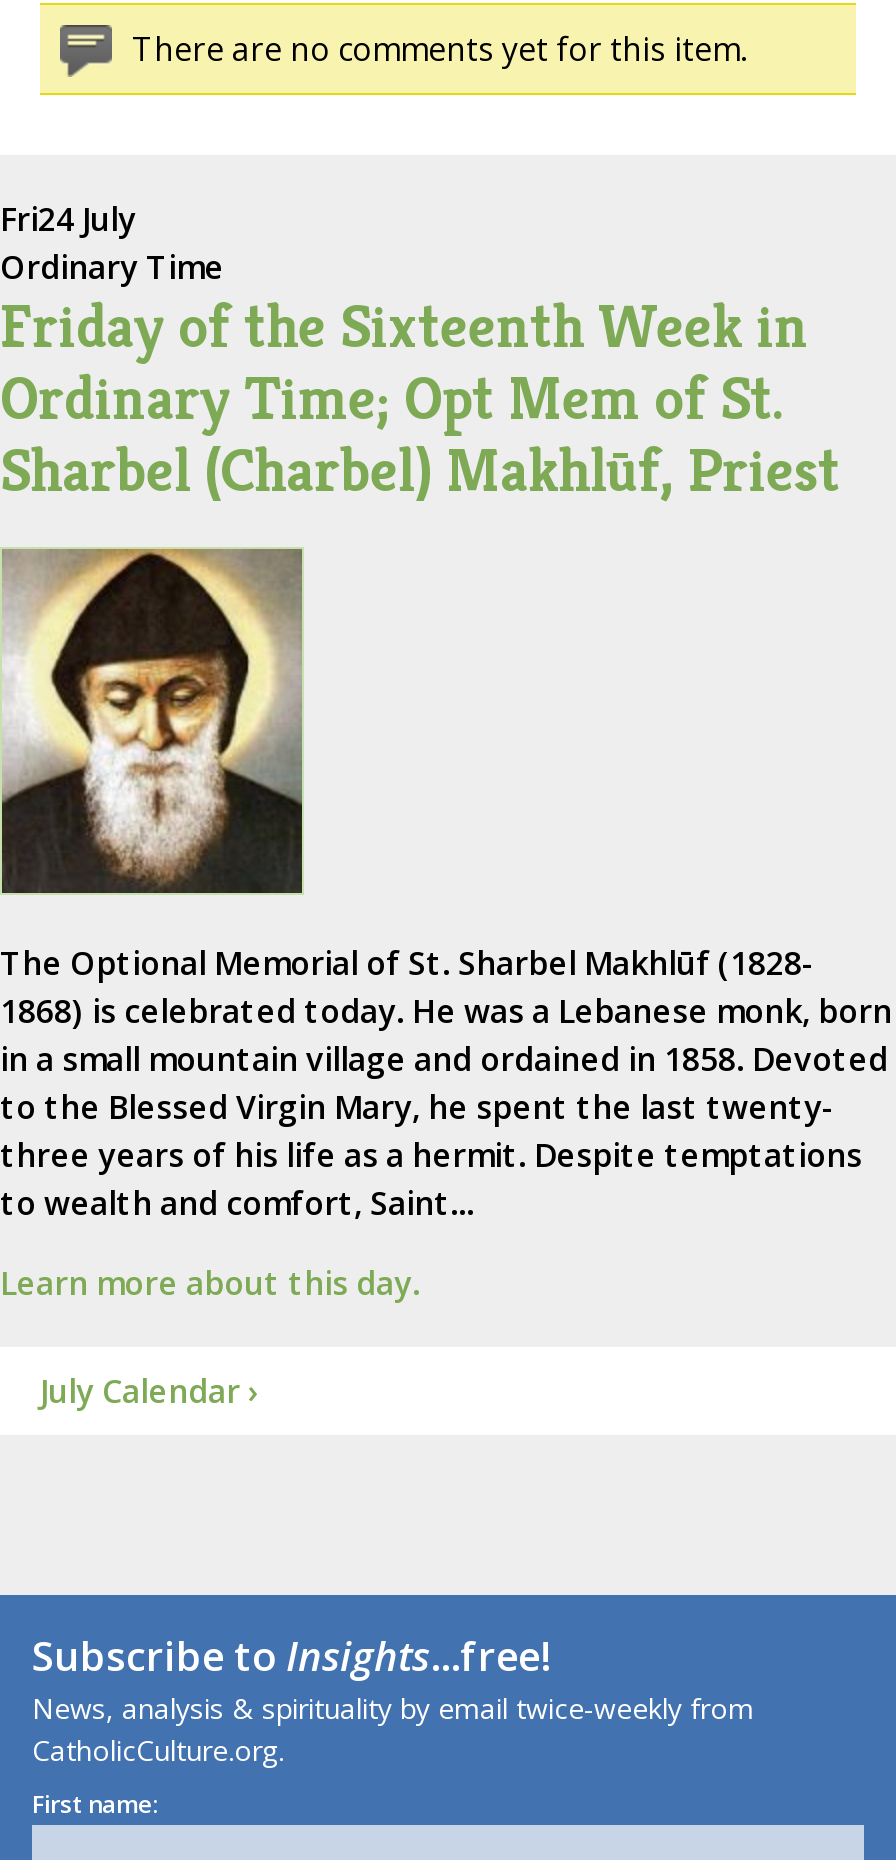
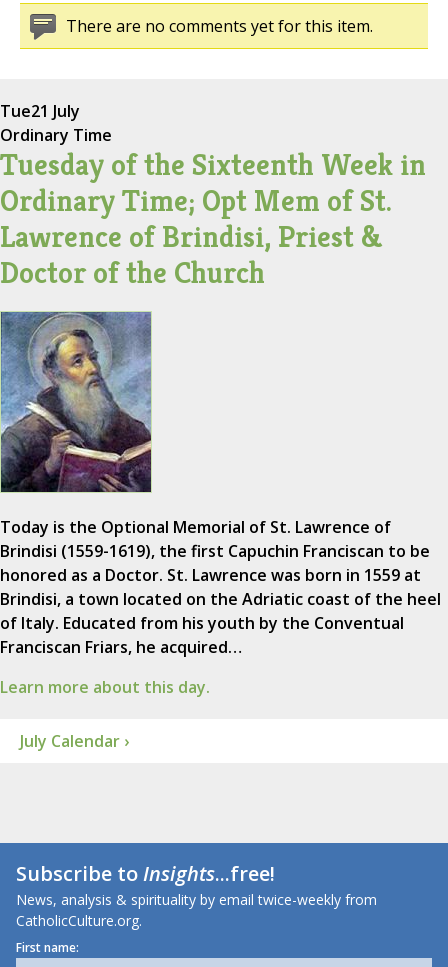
[0,197,136,241] Fri24 July -> [0,100,80,122] Tue21 July
[0,289,808,365] Friday of the Sixteenth Week in -> [0,146,426,184] Tuesday of the Sixteenth Week in
[0,433,840,509] Sharbel (Charbel) Makhlūf, Priest -> [0,218,382,292] Lawrence of Brindisi, Priest & | Doctor of the Church
[6,597,302,893] [image] -> [3,311,151,465] [image]
[0,941,892,1225] The Optional Memorial of St. Sharbel Makhlūf (1828- | 1868) is celebrated today. He was a Lebanese monk, born | in a small mountain village and ordained in 1858. Devoted | to the Blessed Virgin Mary, he spent the last twenty- | three years of his life as a hermit. Despite temptations | to wealth and comfort, Saint… -> [0,516,441,658] Today is the Optional Memorial of St. Lawrence of | Brindisi (1559-1619), the first Capuchin Franciscan to be | honored as a Doctor. St. Lawrence was born in 1559 at | Brindisi, a town located on the Adriatic coast of the heel | of Italy. Educated from his youth by the Conventual | Franciscan Friars, he acquired…

